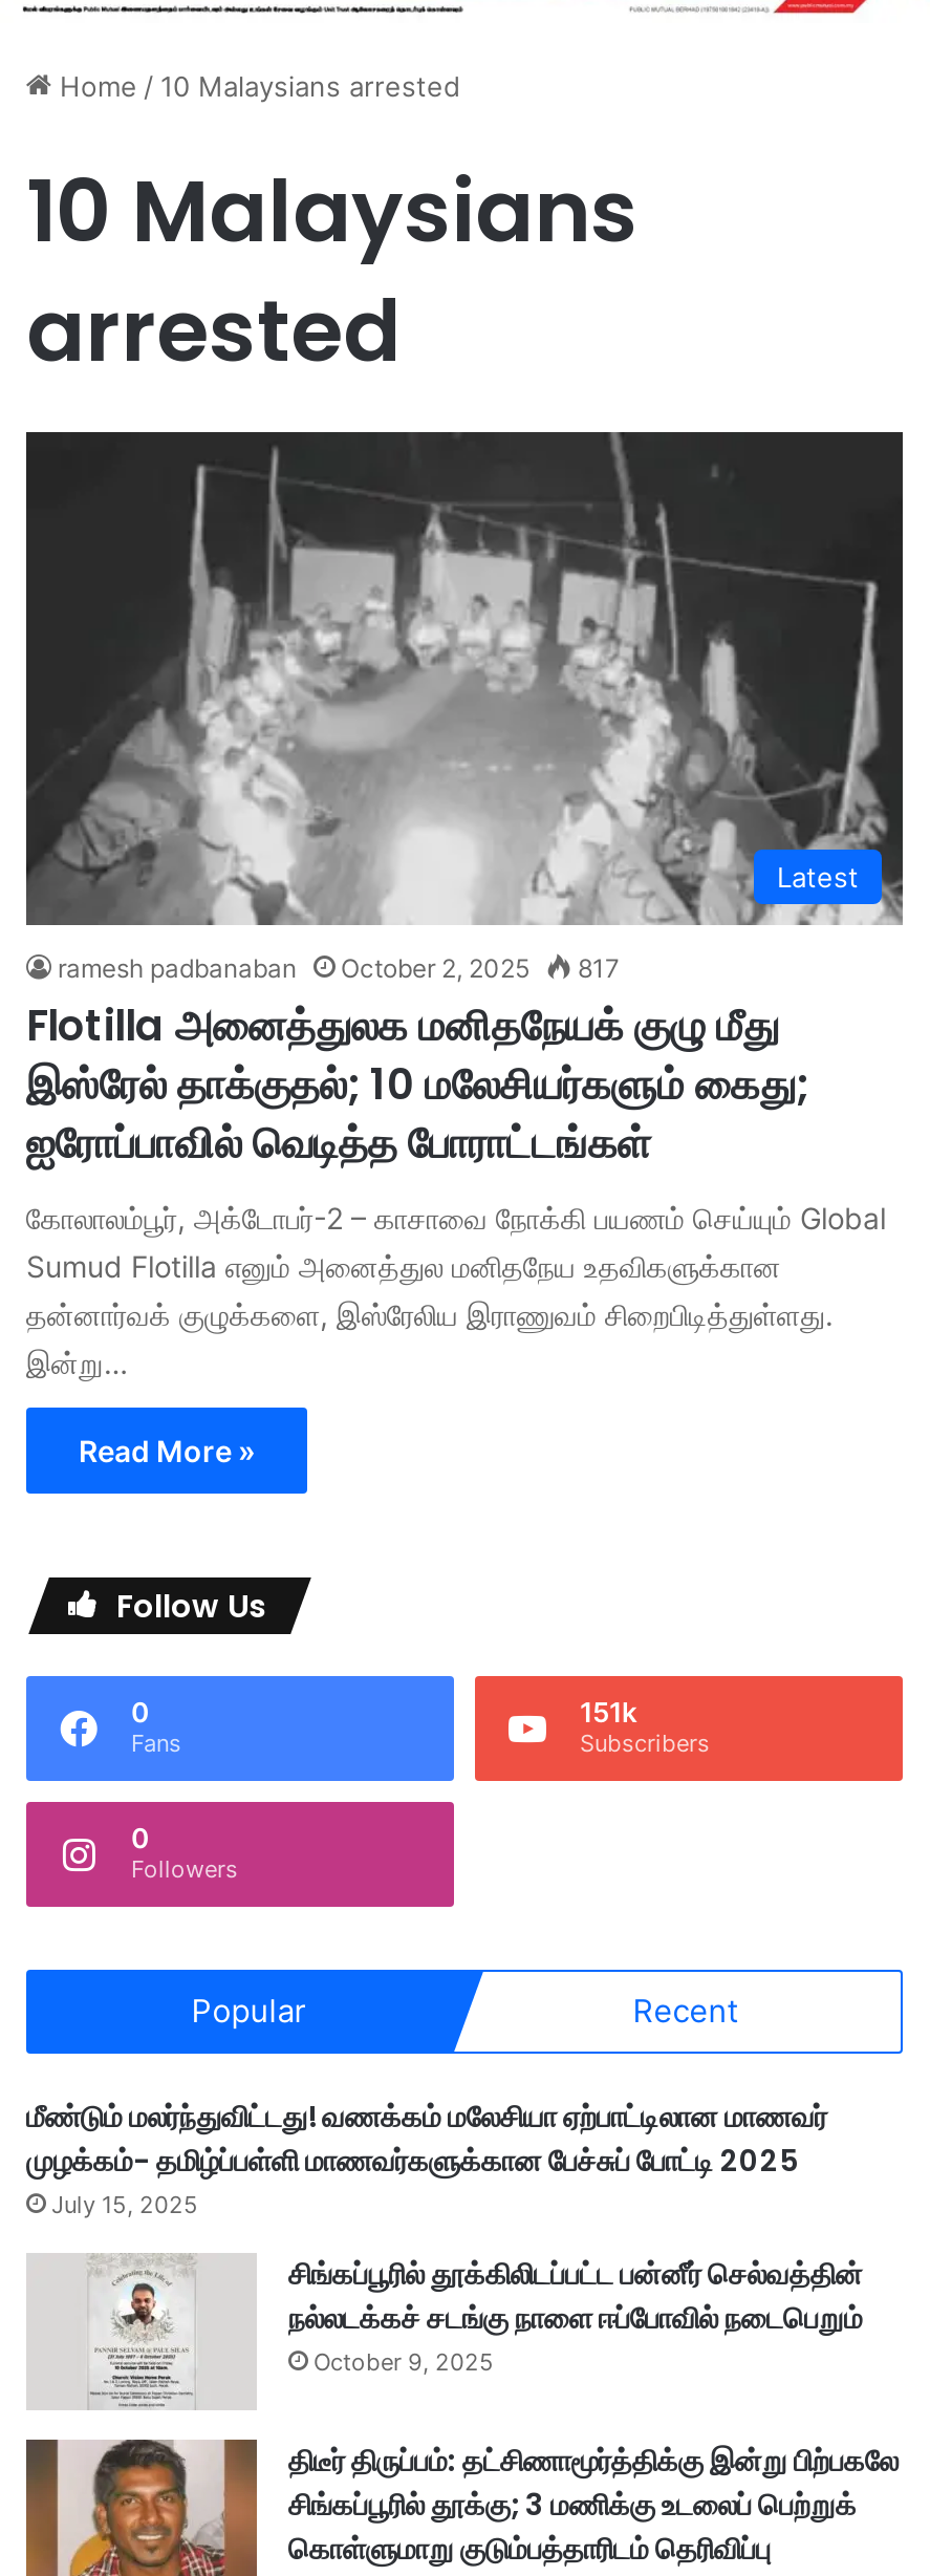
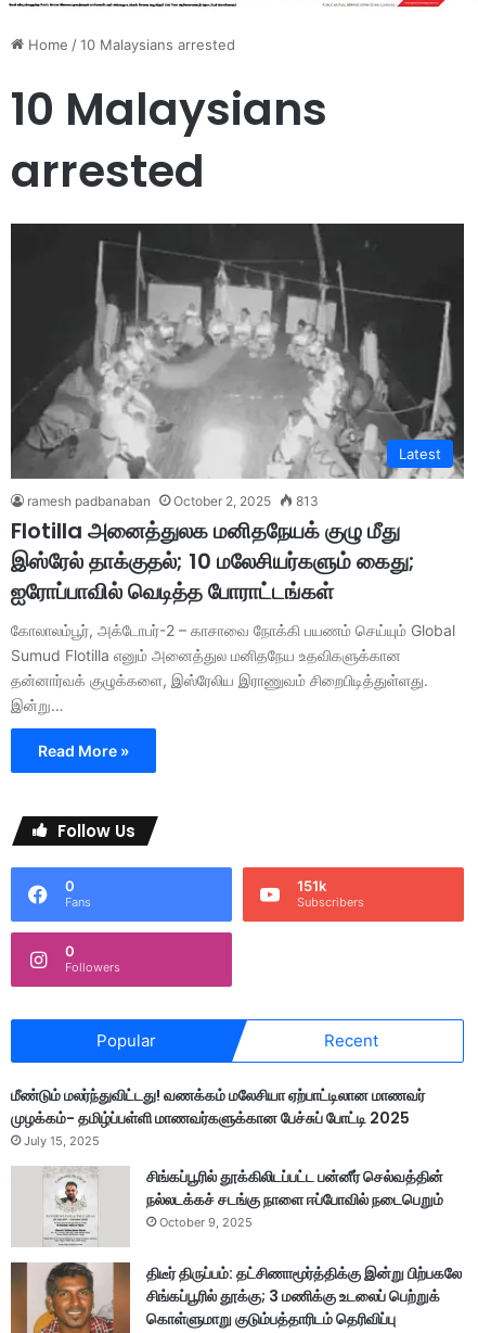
[58,953,620,985] ramesh padbanaban October 2, 2025 817 -> [27,493,319,510] ramesh padbanaban October 2, 2025 813

